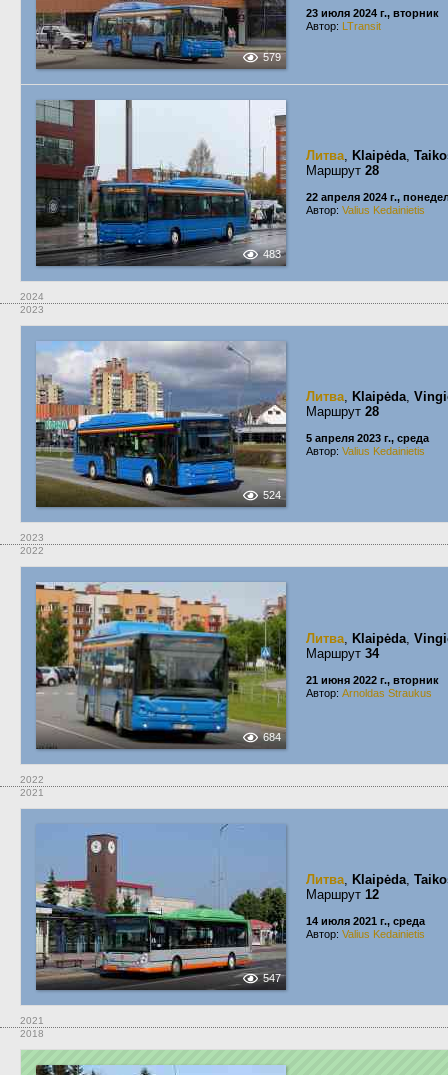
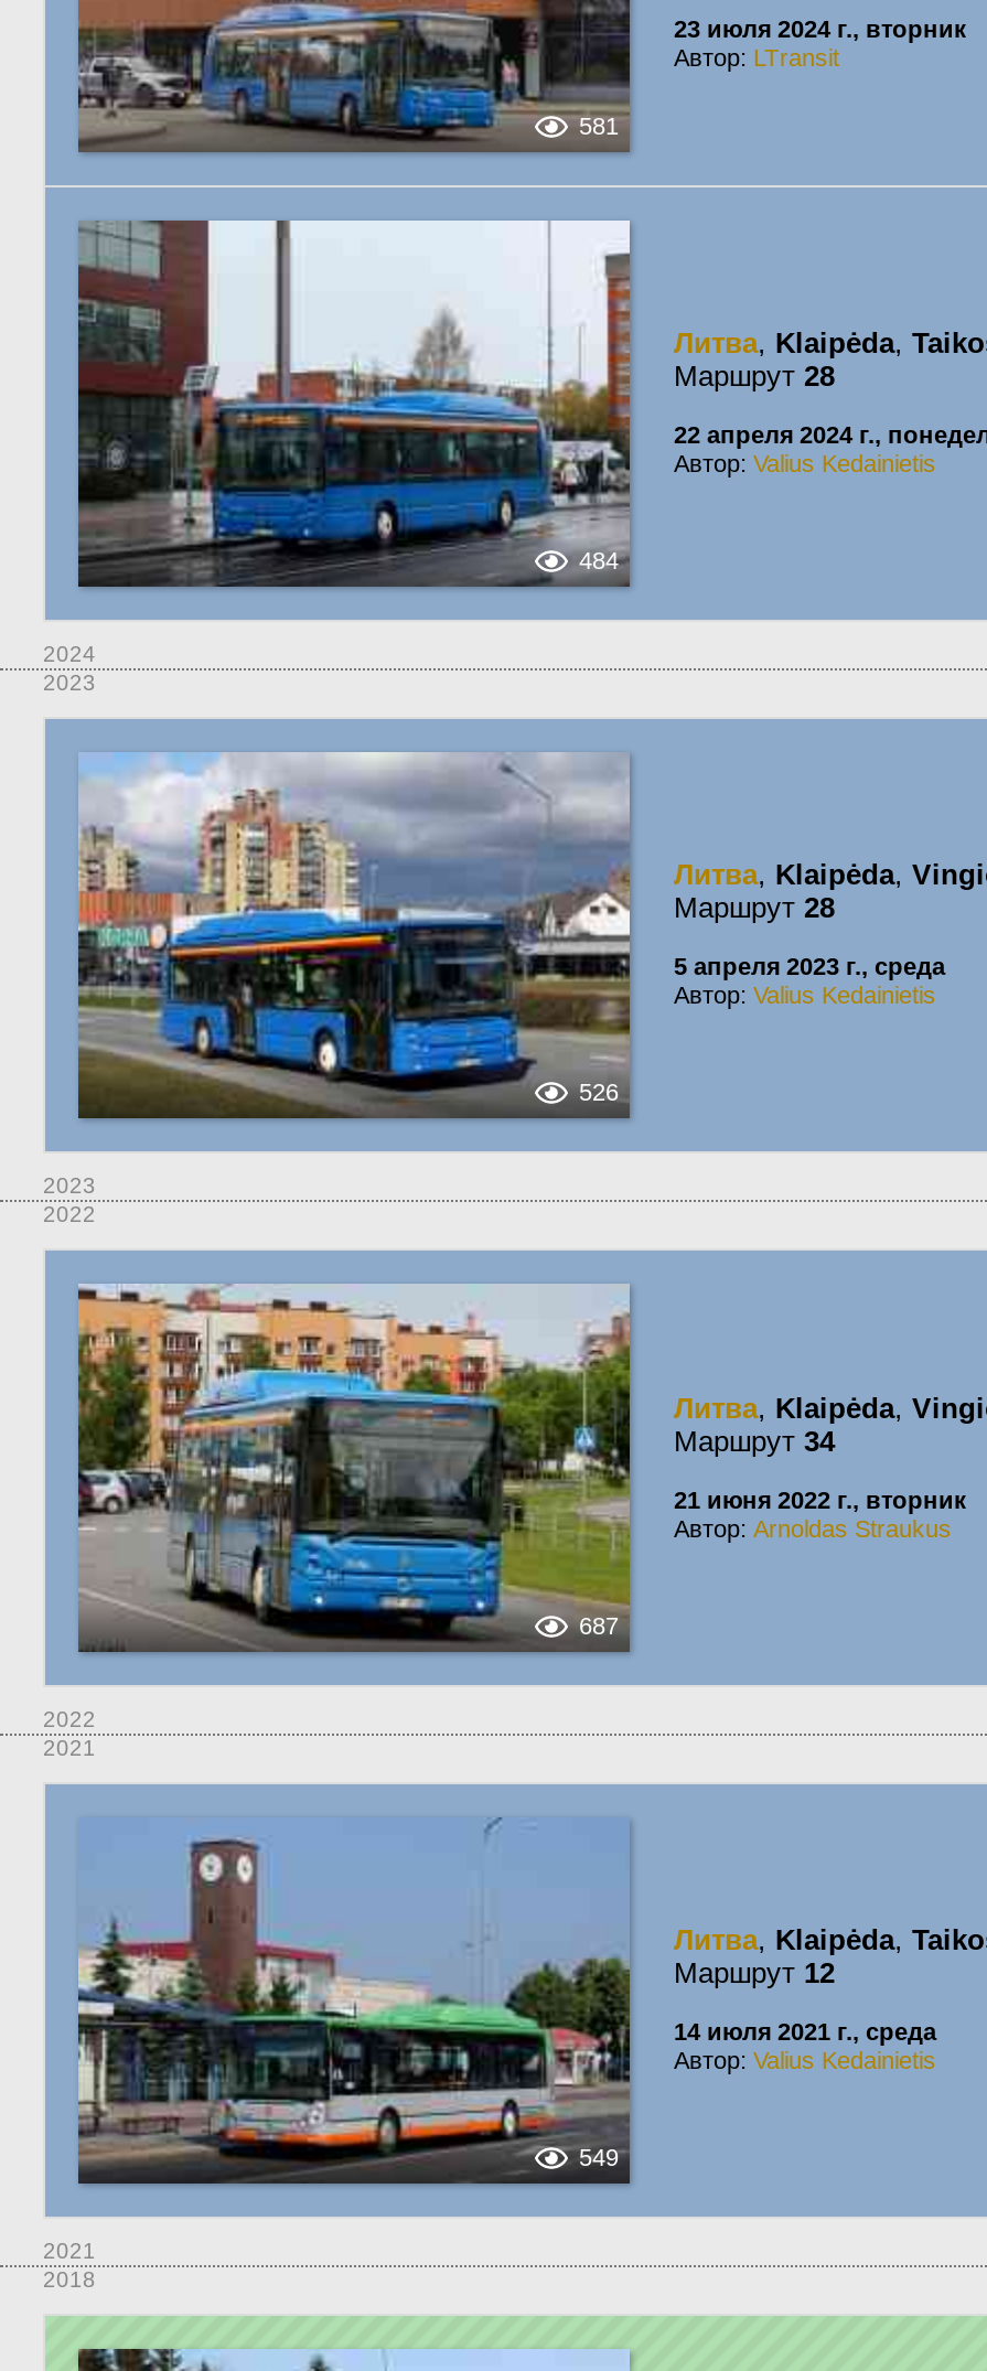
[263,51,281,63] 579 -> [579,112,619,139] 581
[263,248,281,260] 483 -> [579,547,619,573] 484
[263,489,281,501] 524 -> [579,1079,619,1105] 526
[263,731,281,743] 684 -> [579,1612,619,1638] 687
[263,972,281,984] 547 -> [579,2144,619,2170] 549

